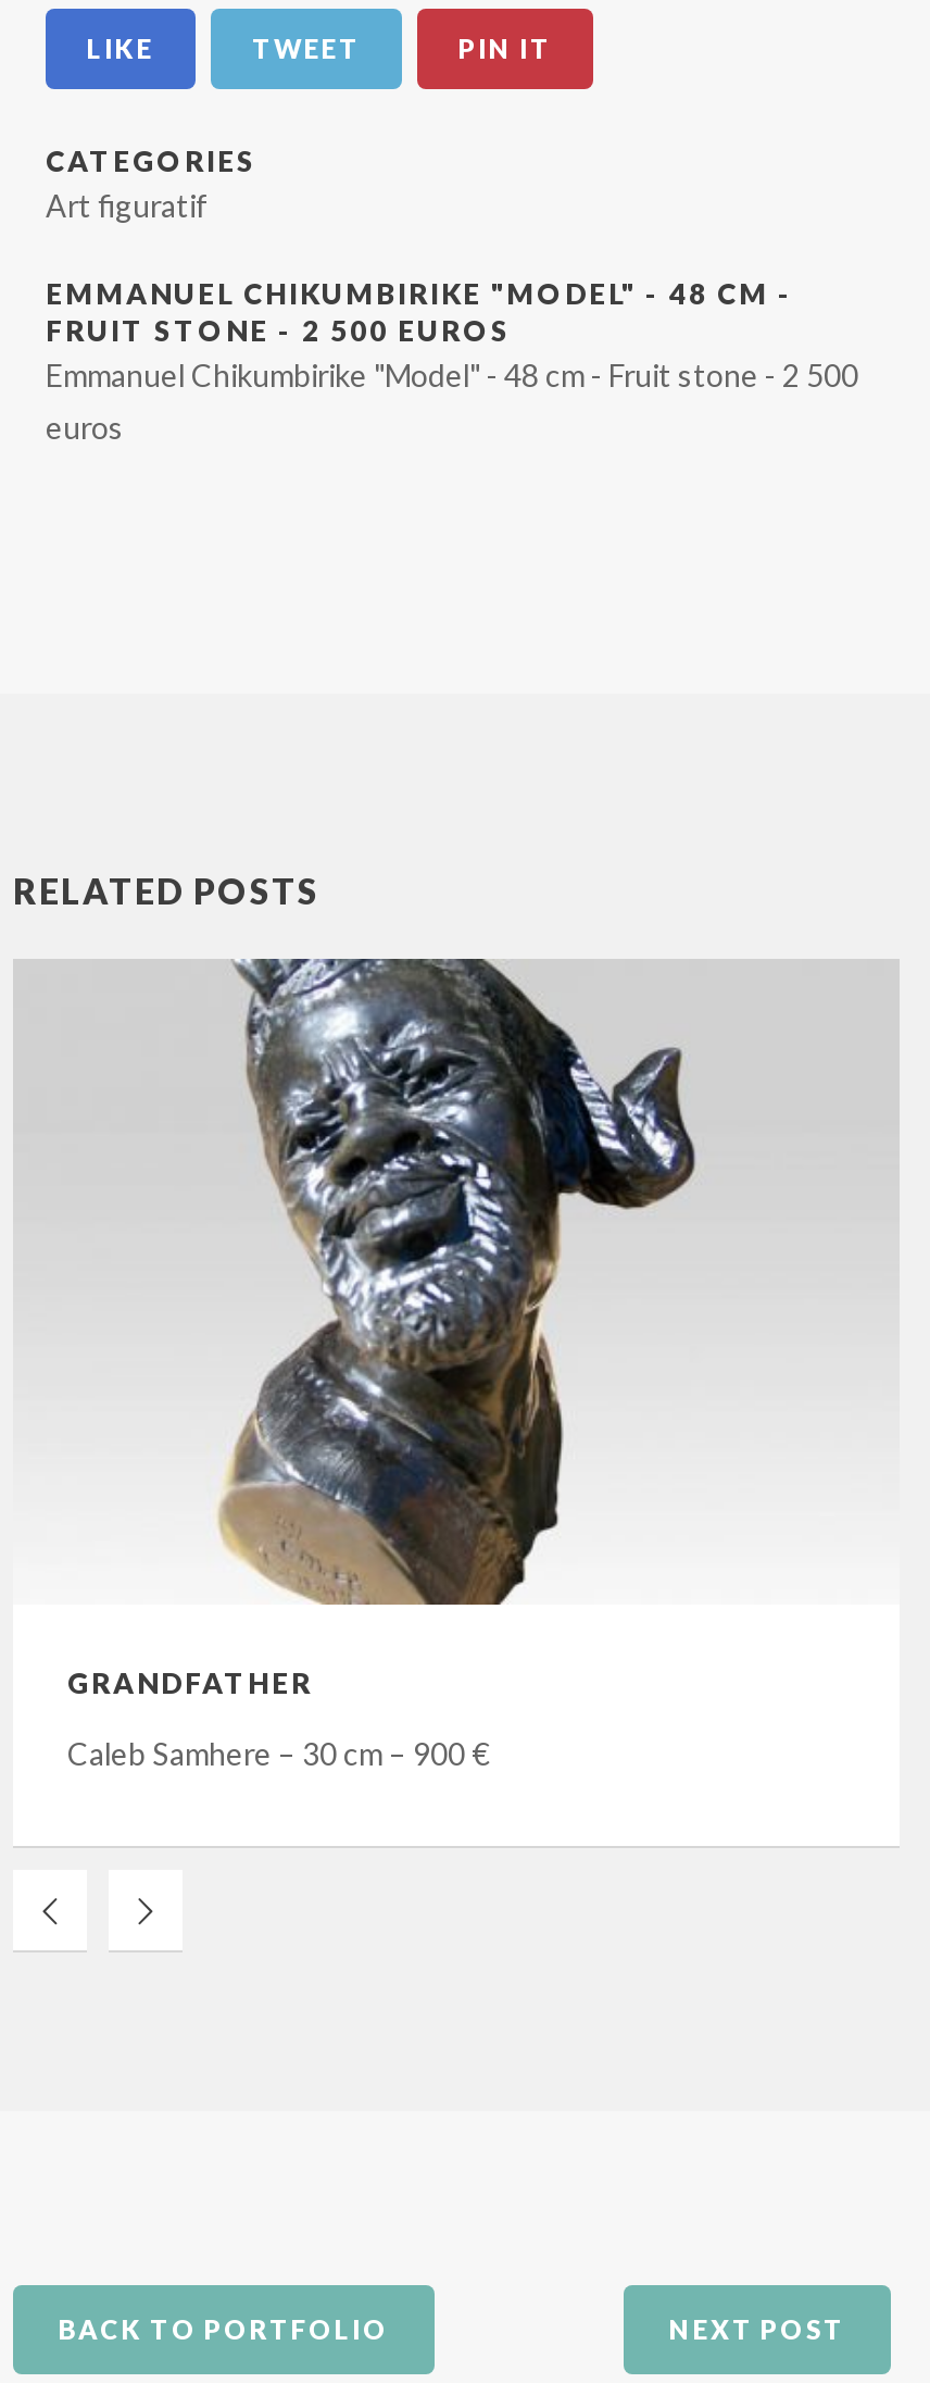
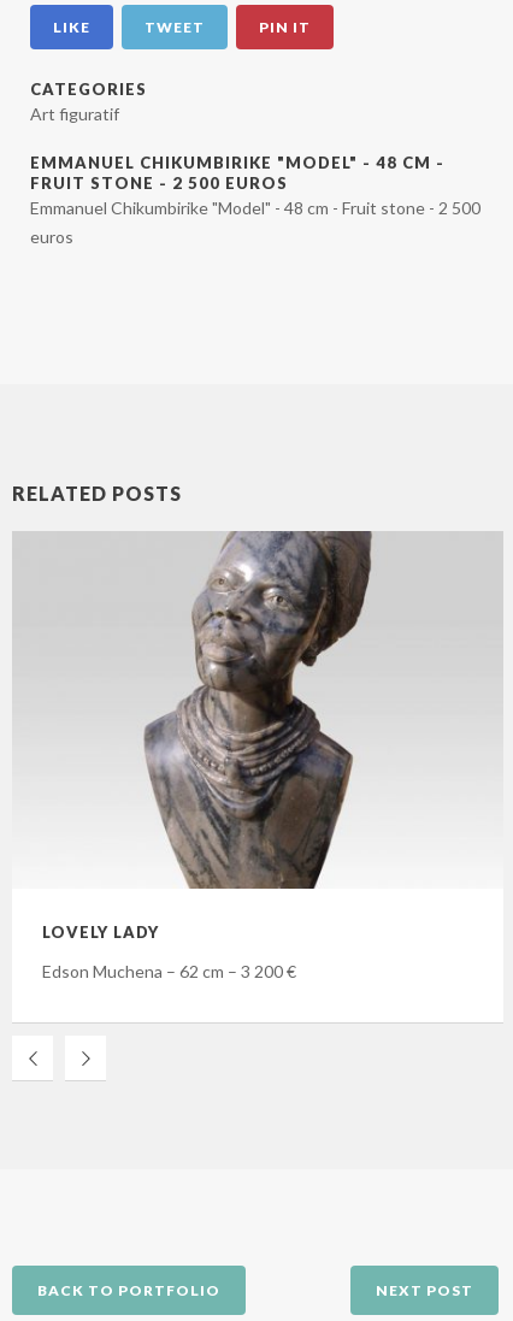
[67,957,697,1700] [image] | GRANDFATHER -> [42,530,390,941] [image] | LOVELY LADY
[67,1734,489,1771] Caleb Samhere – 30 cm – 900 € -> [42,961,296,981] Edson Muchena – 62 cm – 3 200 €

